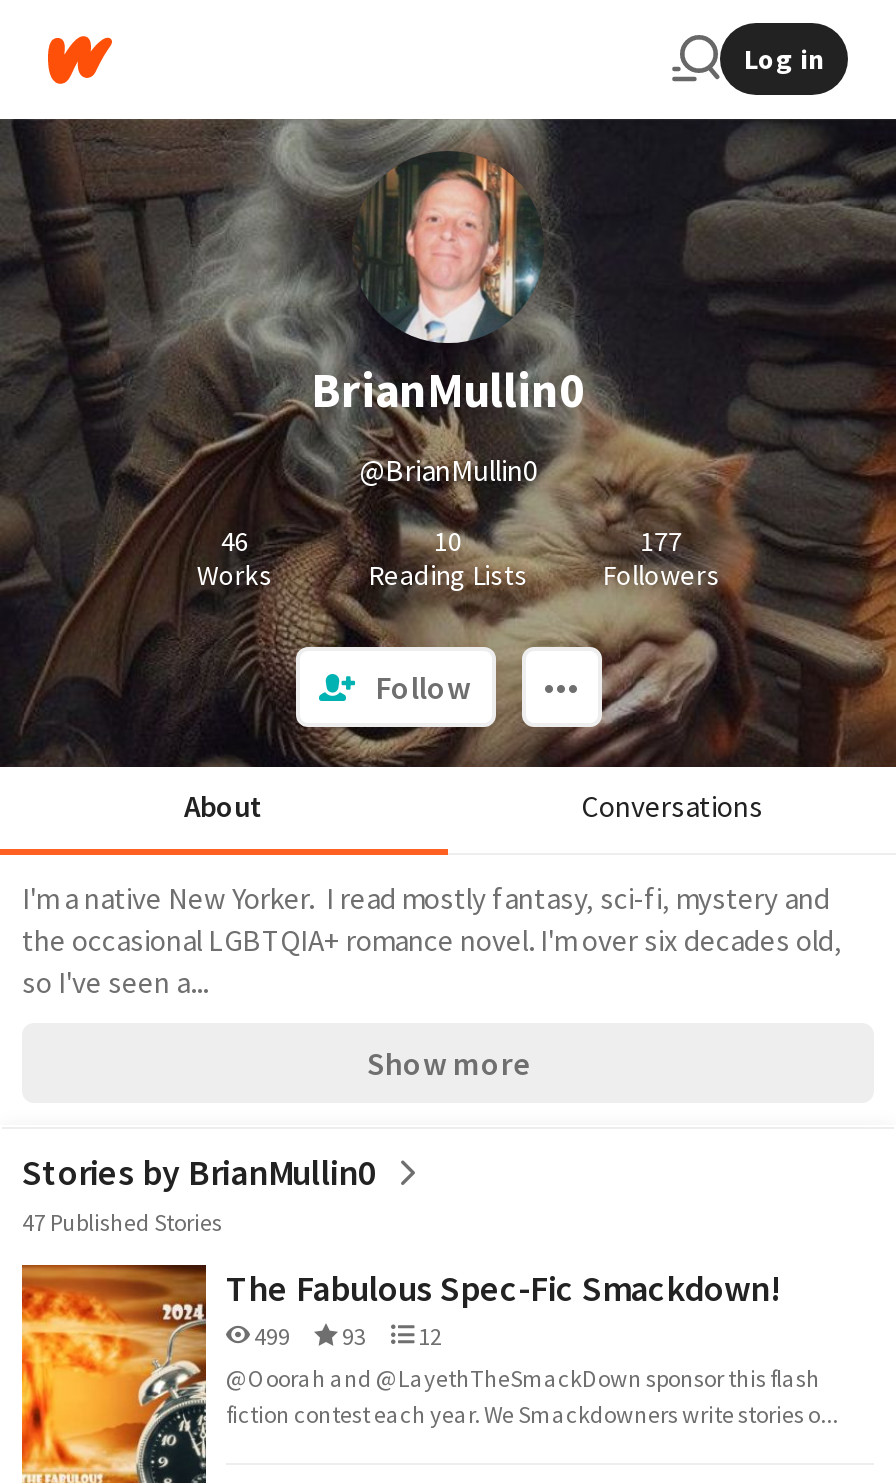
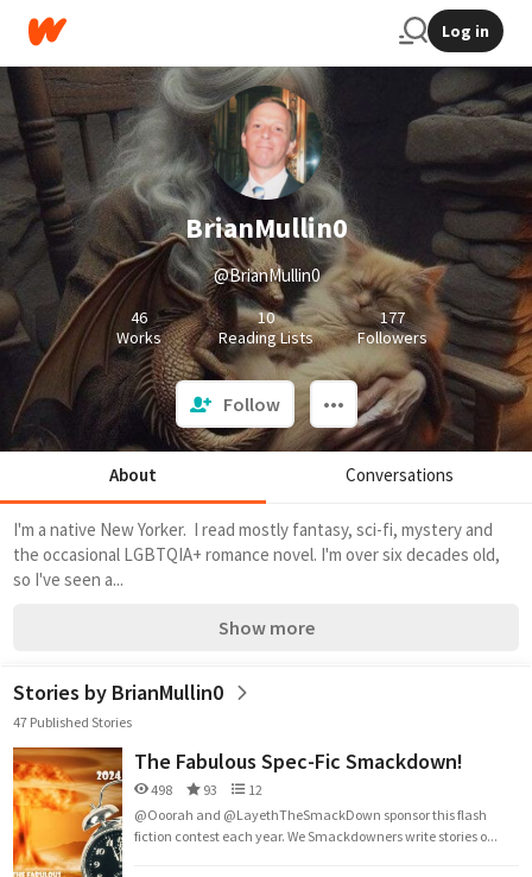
[250,1321,442,1351] 499 93 12 -> [148,781,262,799] 498 93 12

